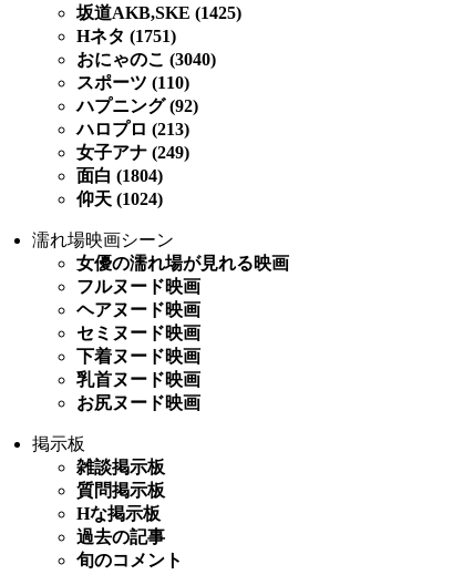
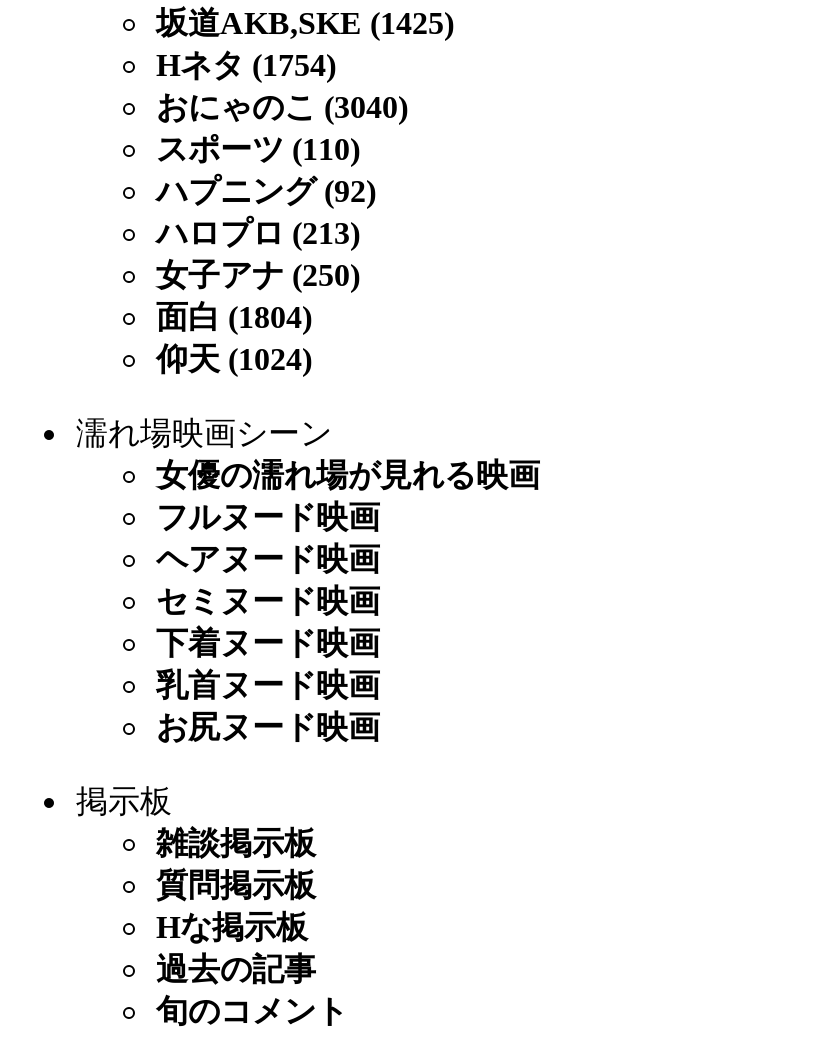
[76,27,176,45] Hネタ (1751) -> [156,48,336,82] Hネタ (1754)
[76,143,189,162] 女子アナ (249) -> [156,258,360,292] 女子アナ (250)

